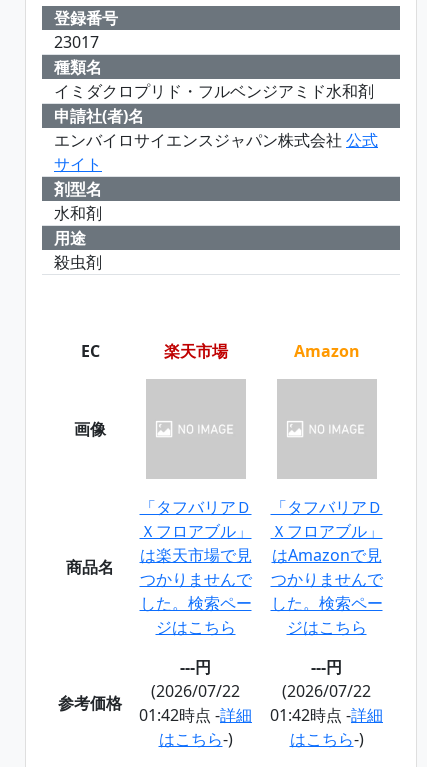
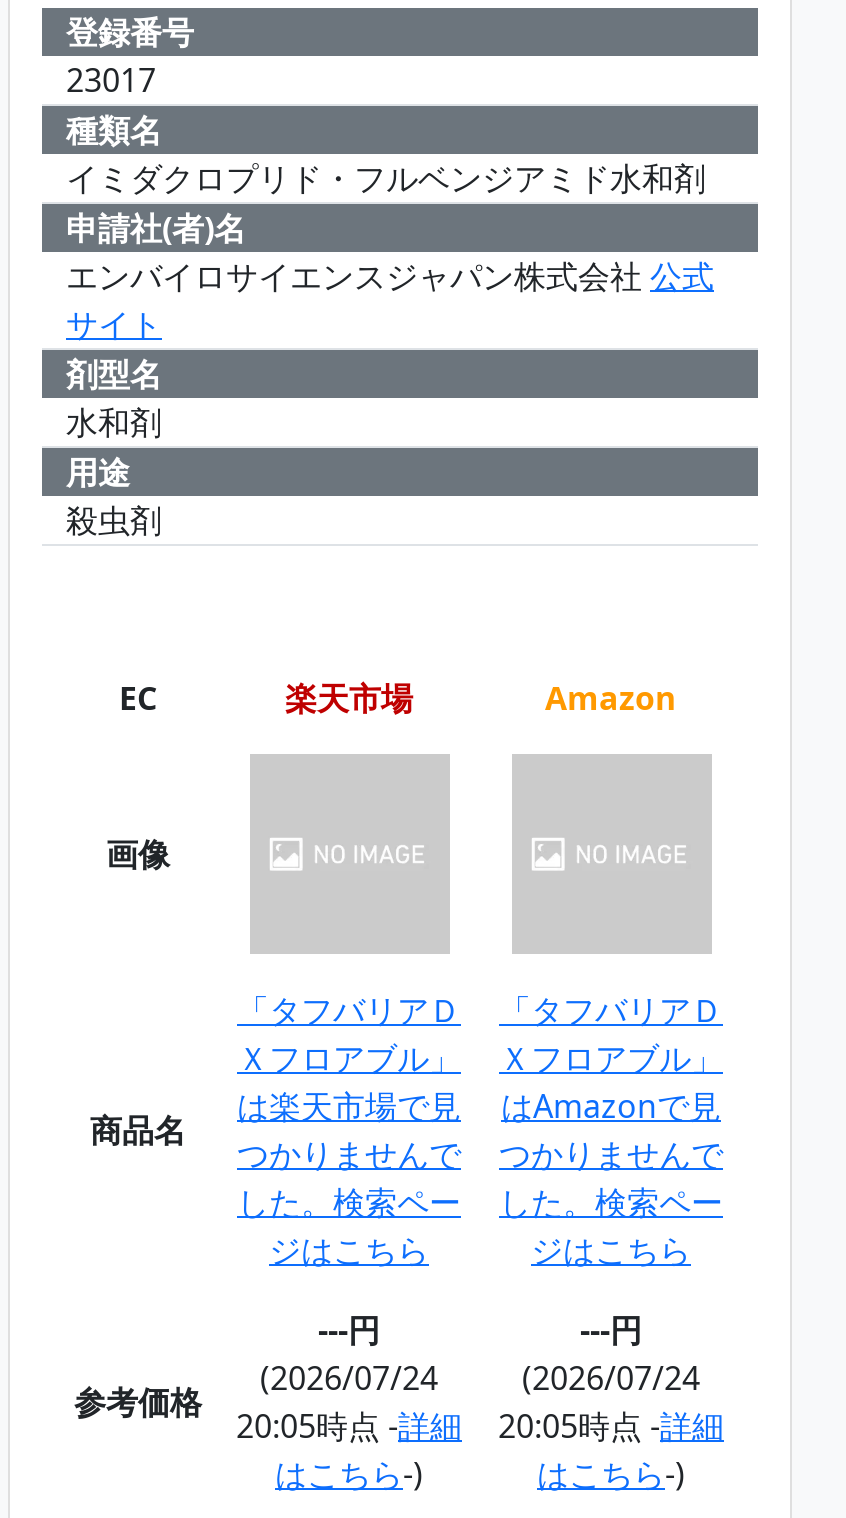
[151,680,240,702] (2026/07/22 -> [260,1356,438,1400] (2026/07/24
[282,680,371,702] (2026/07/22 -> [522,1356,700,1400] (2026/07/24
[139,704,252,726] 01:42時点 -詳細 -> [236,1404,462,1448] 20:05時点 -詳細
[270,704,383,726] 01:42時点 -詳細 -> [498,1404,724,1448] 20:05時点 -詳細

